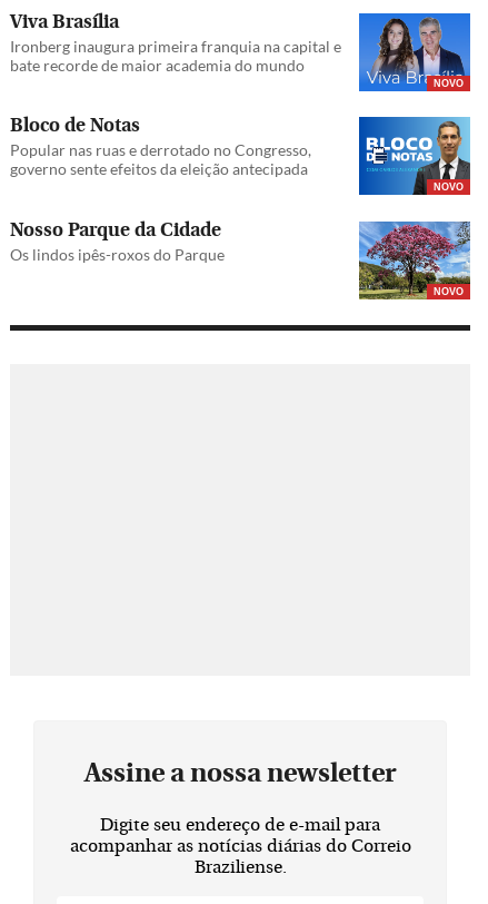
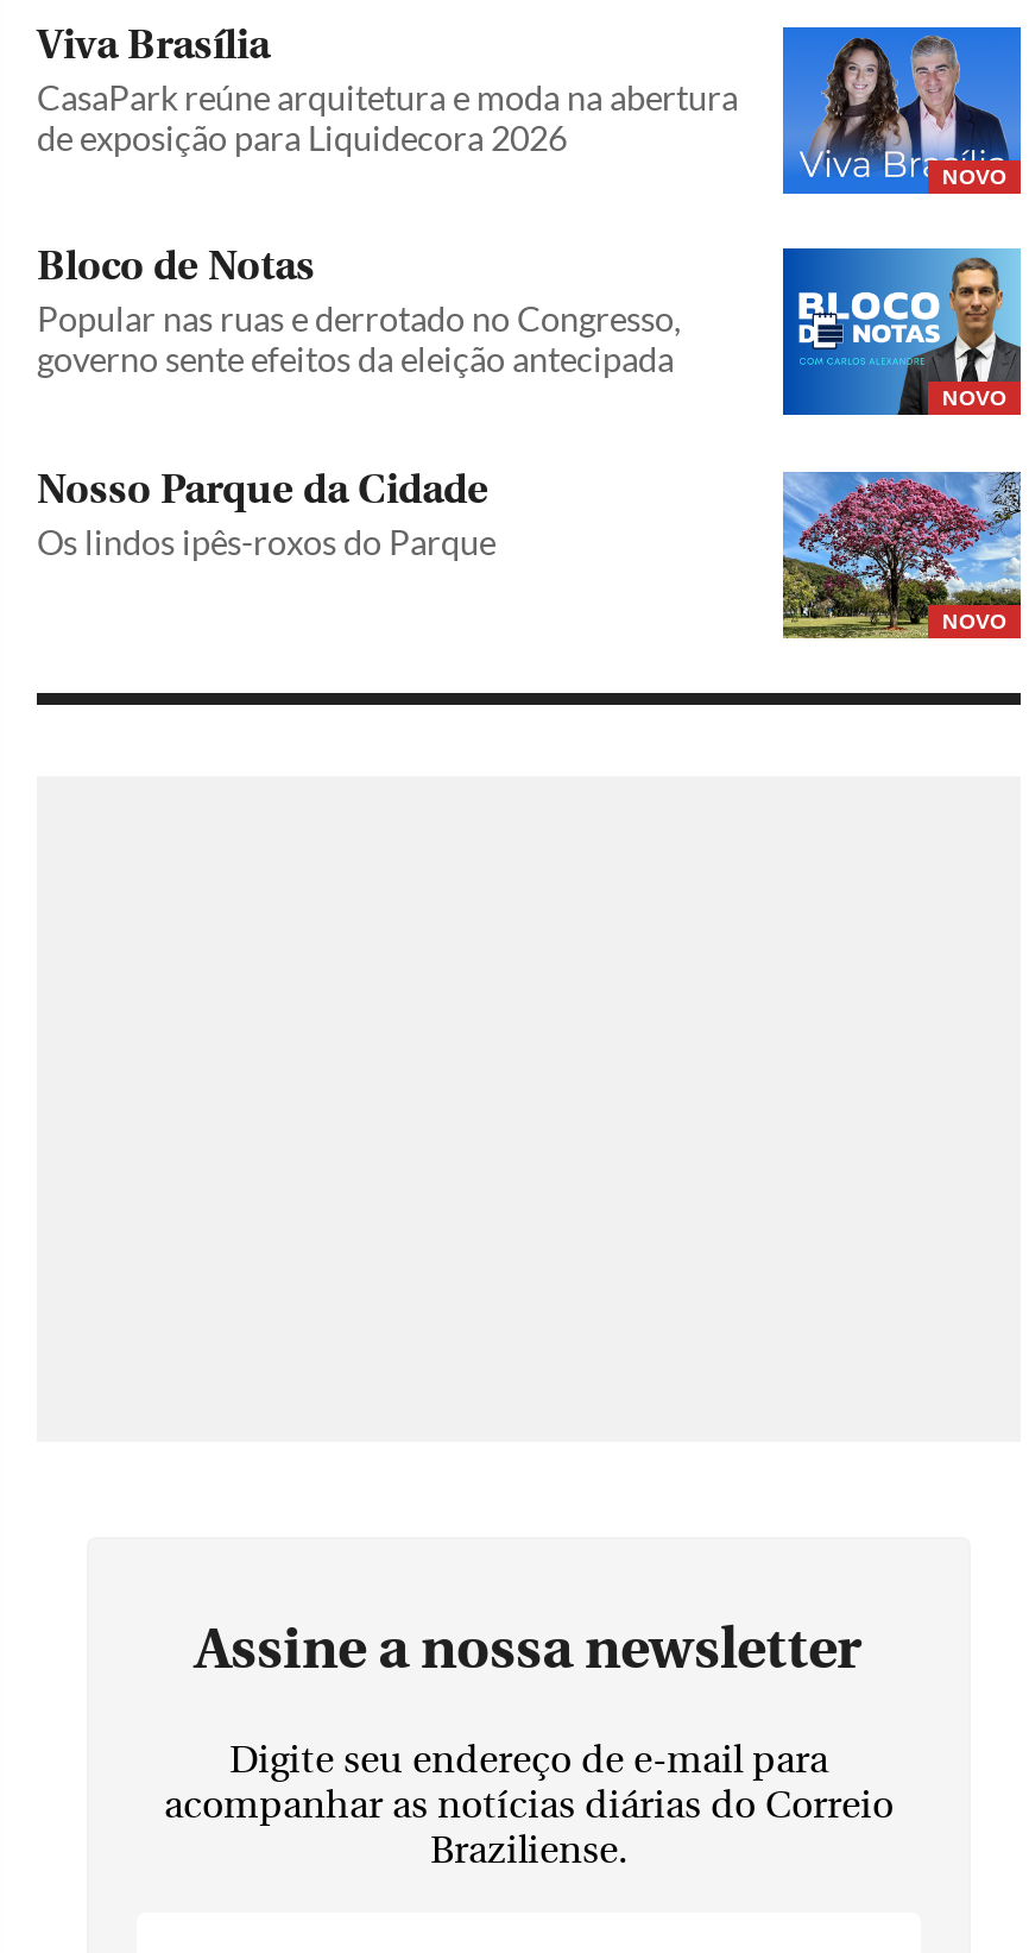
[10,37,341,75] Ironberg inaugura primeira franquia na capital e | bate recorde de maior academia do mundo -> [37,78,738,159] CasaPark reúne arquitetura e moda na abertura | de exposição para Liquidecora 2026

